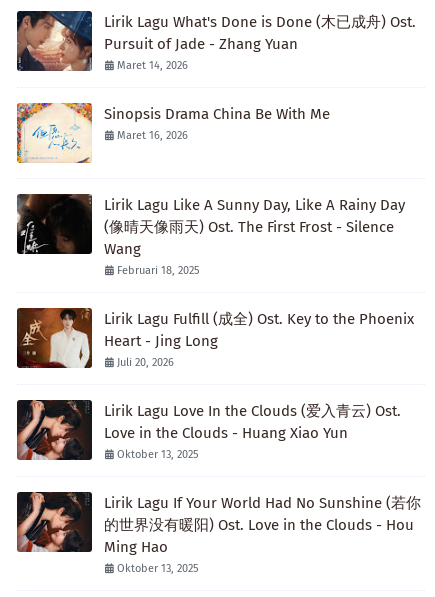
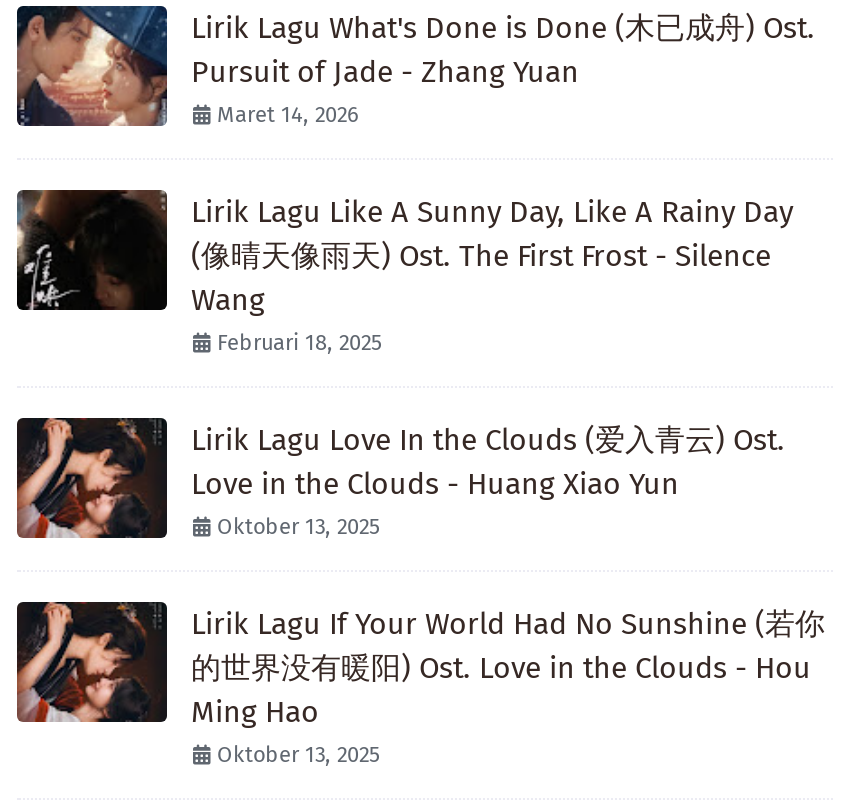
[16,102,330,164] [image] | Sinopsis Drama China Be With Me | Maret 16, 2026 -> none
[16,307,414,369] [image] | Lirik Lagu Fulfill (成全) Ost. Key to the Phoenix | Heart - Jing Long | Juli 20, 2026 -> none

